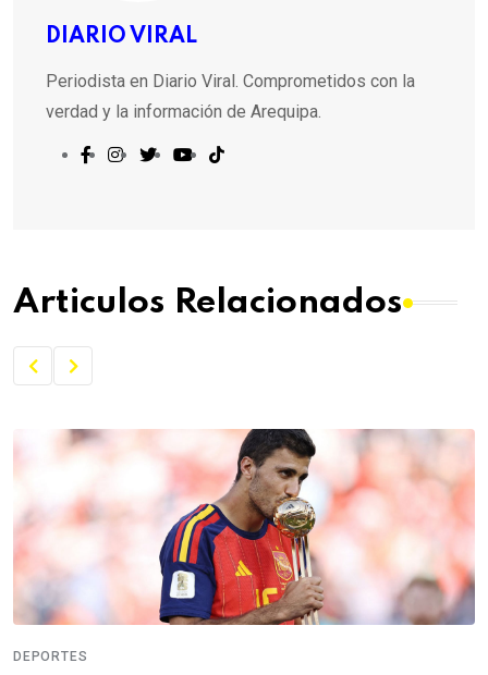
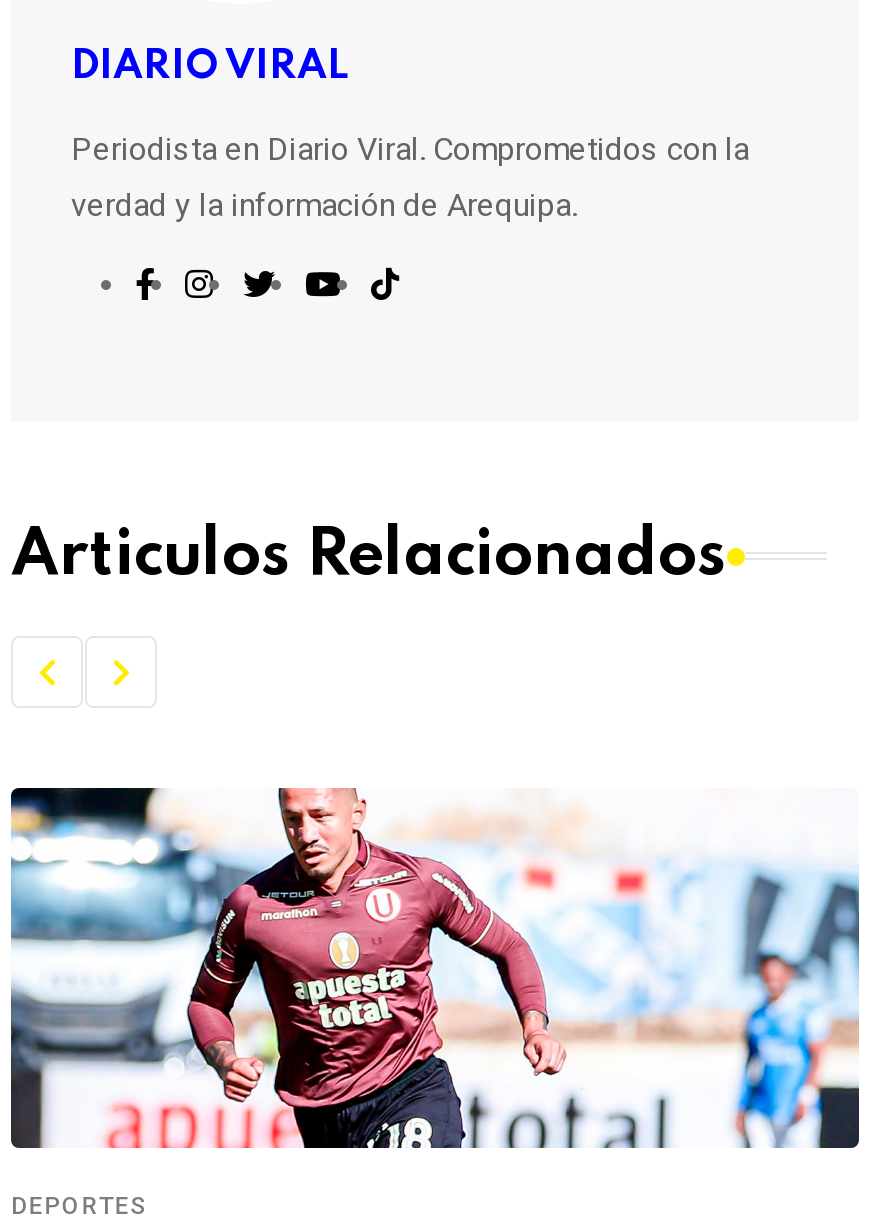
[13,428,476,626] [image] -> [9,786,861,1150] [image]

